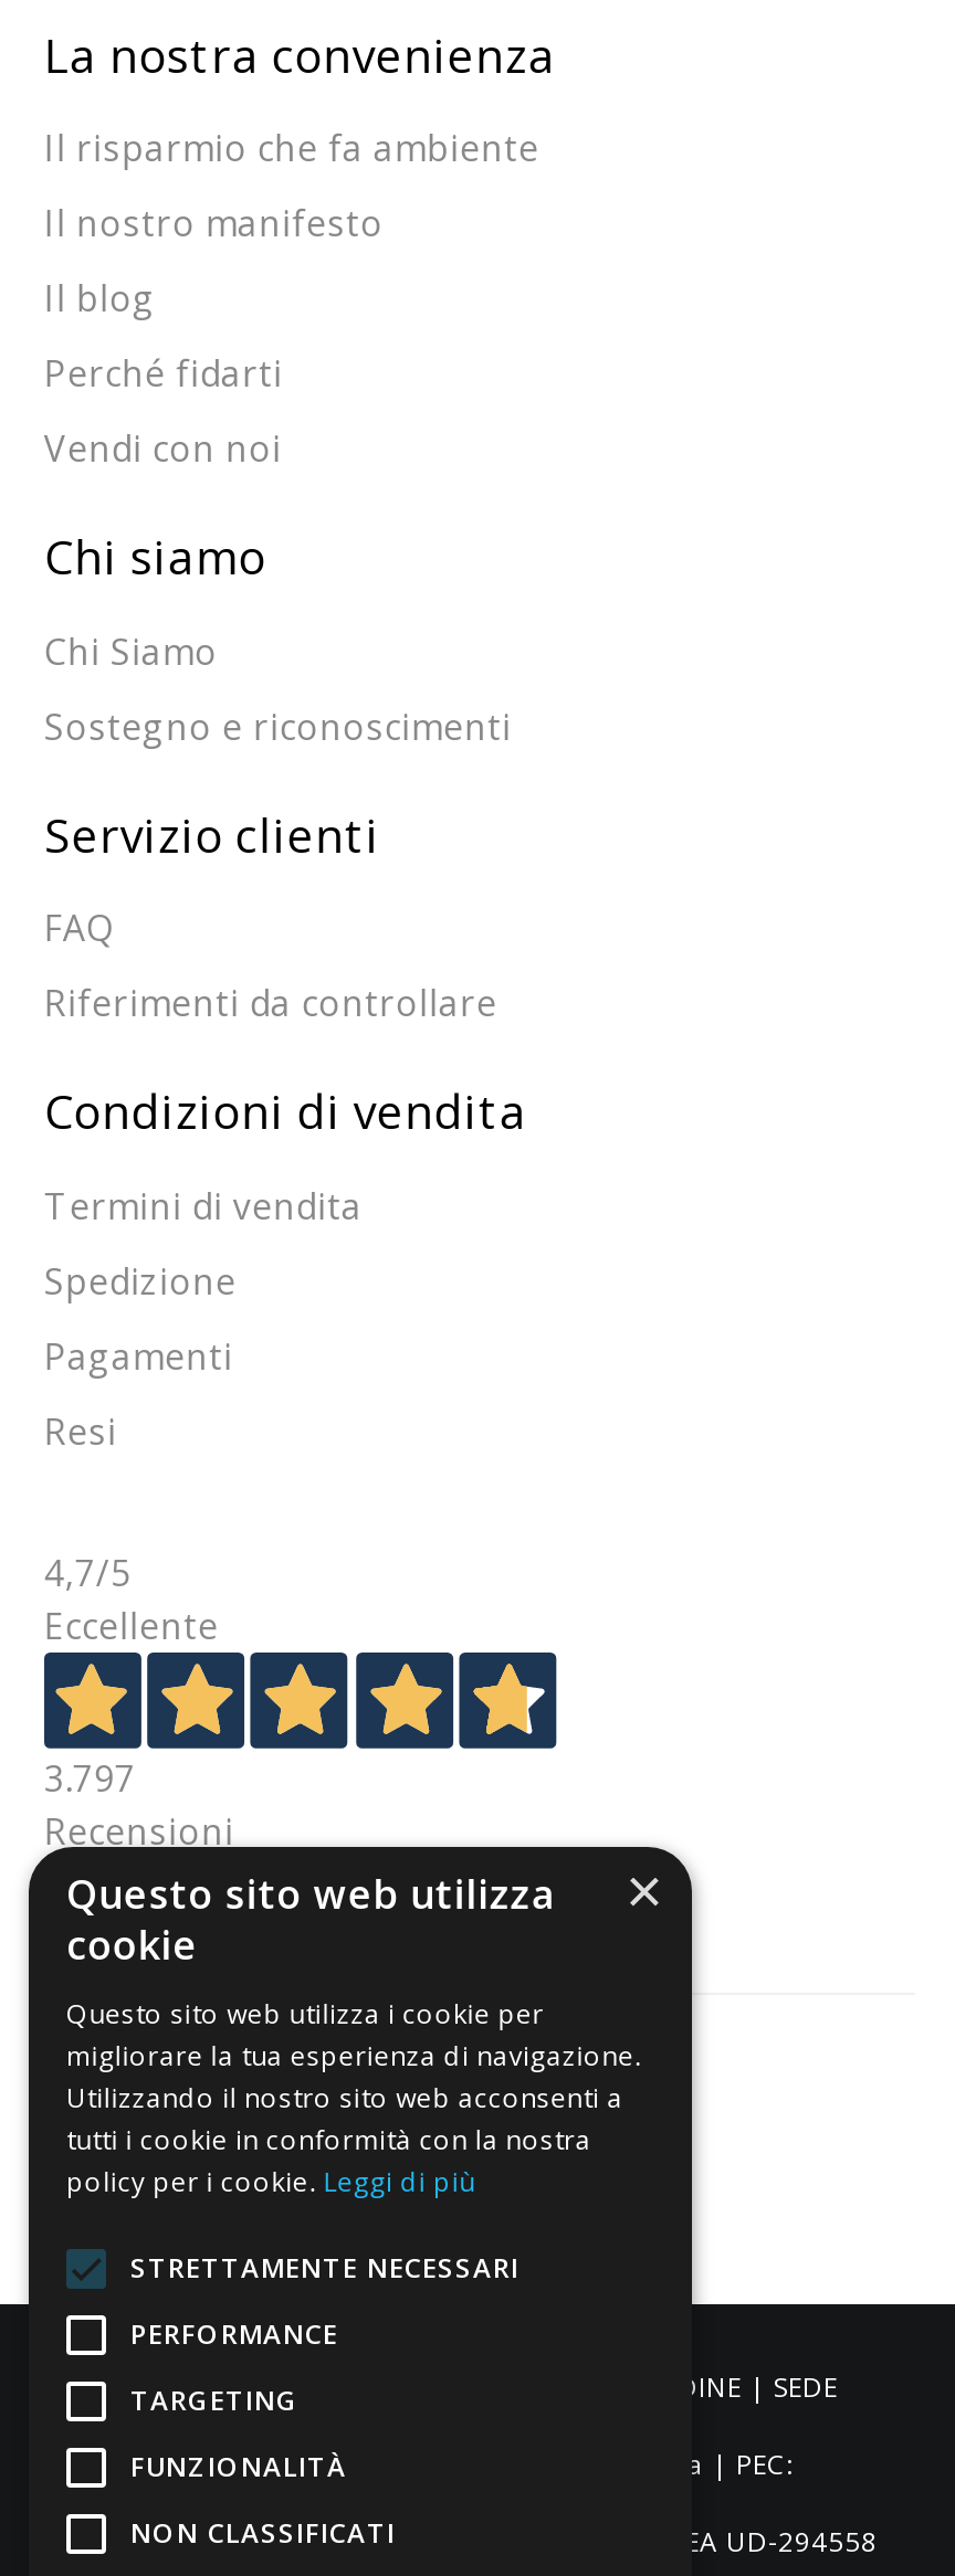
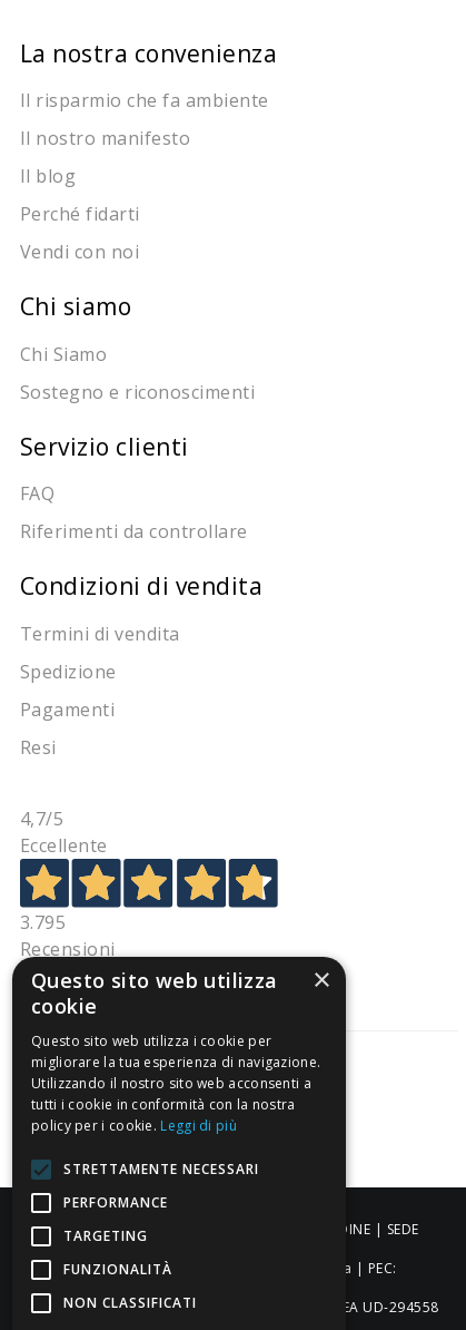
[44,1755,136,1803] 3.797 -> [20,910,66,935] 3.795

